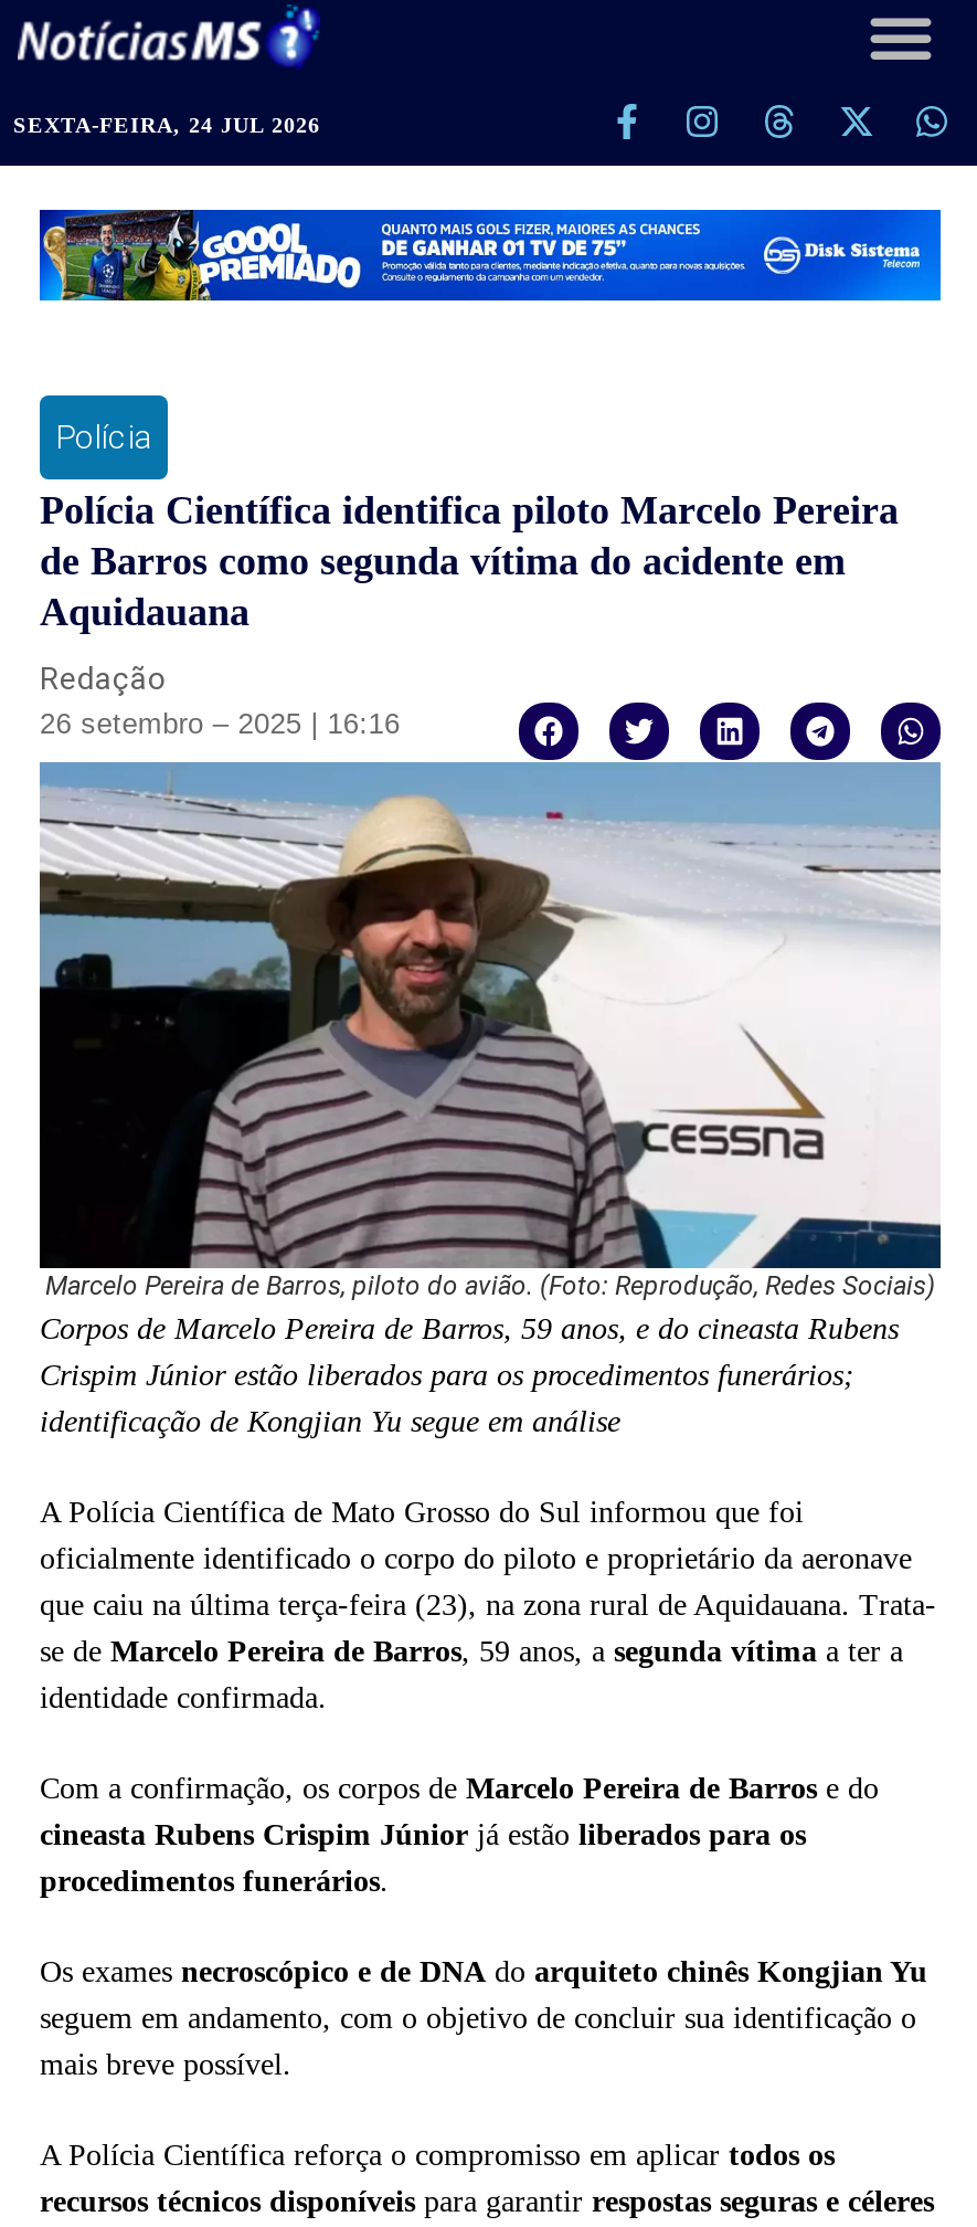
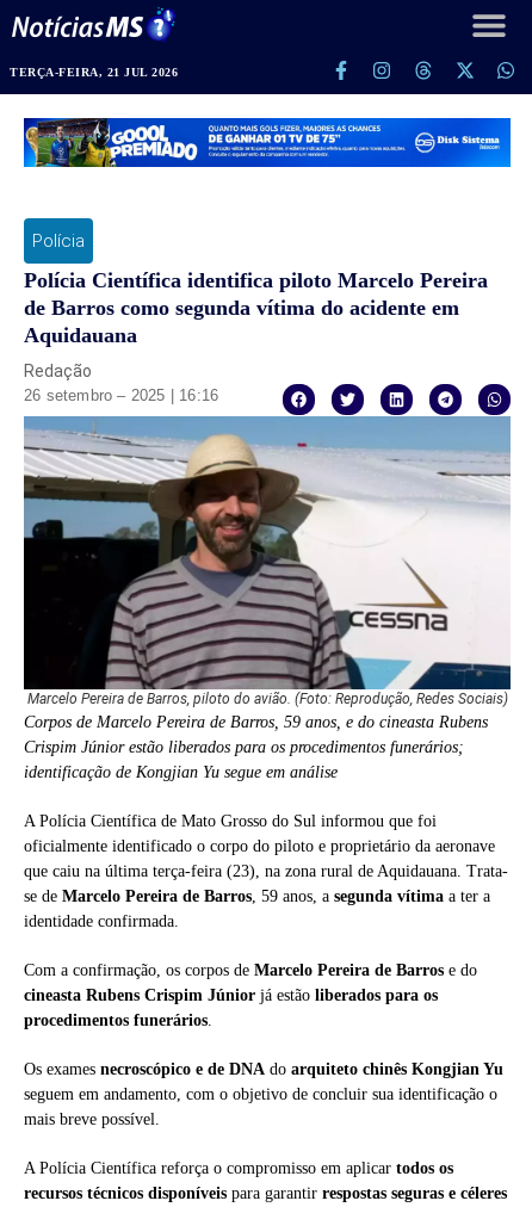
[13,113,320,137] SEXTA-FEIRA, 24 JUL 2026 -> [10,66,178,79] TERÇA-FEIRA, 21 JUL 2026

